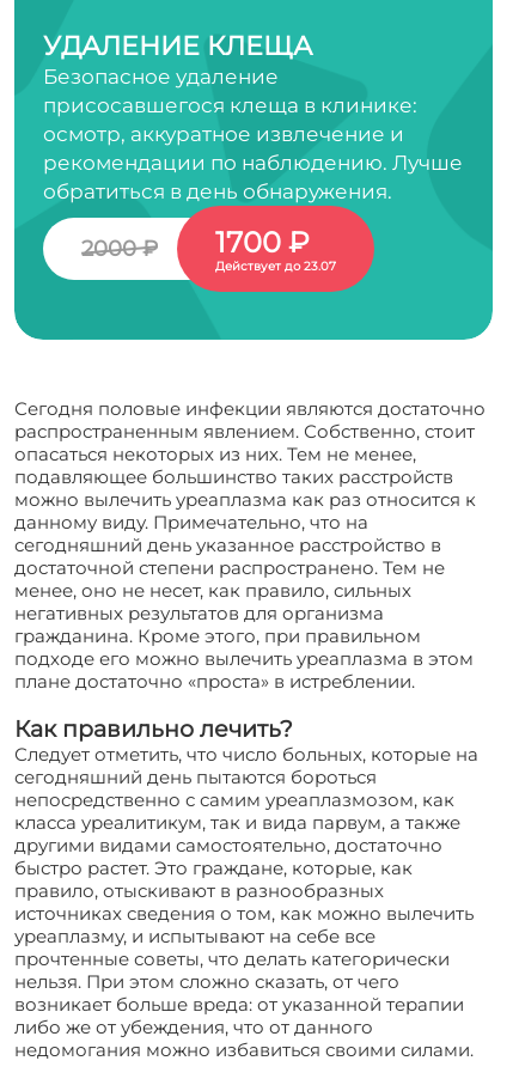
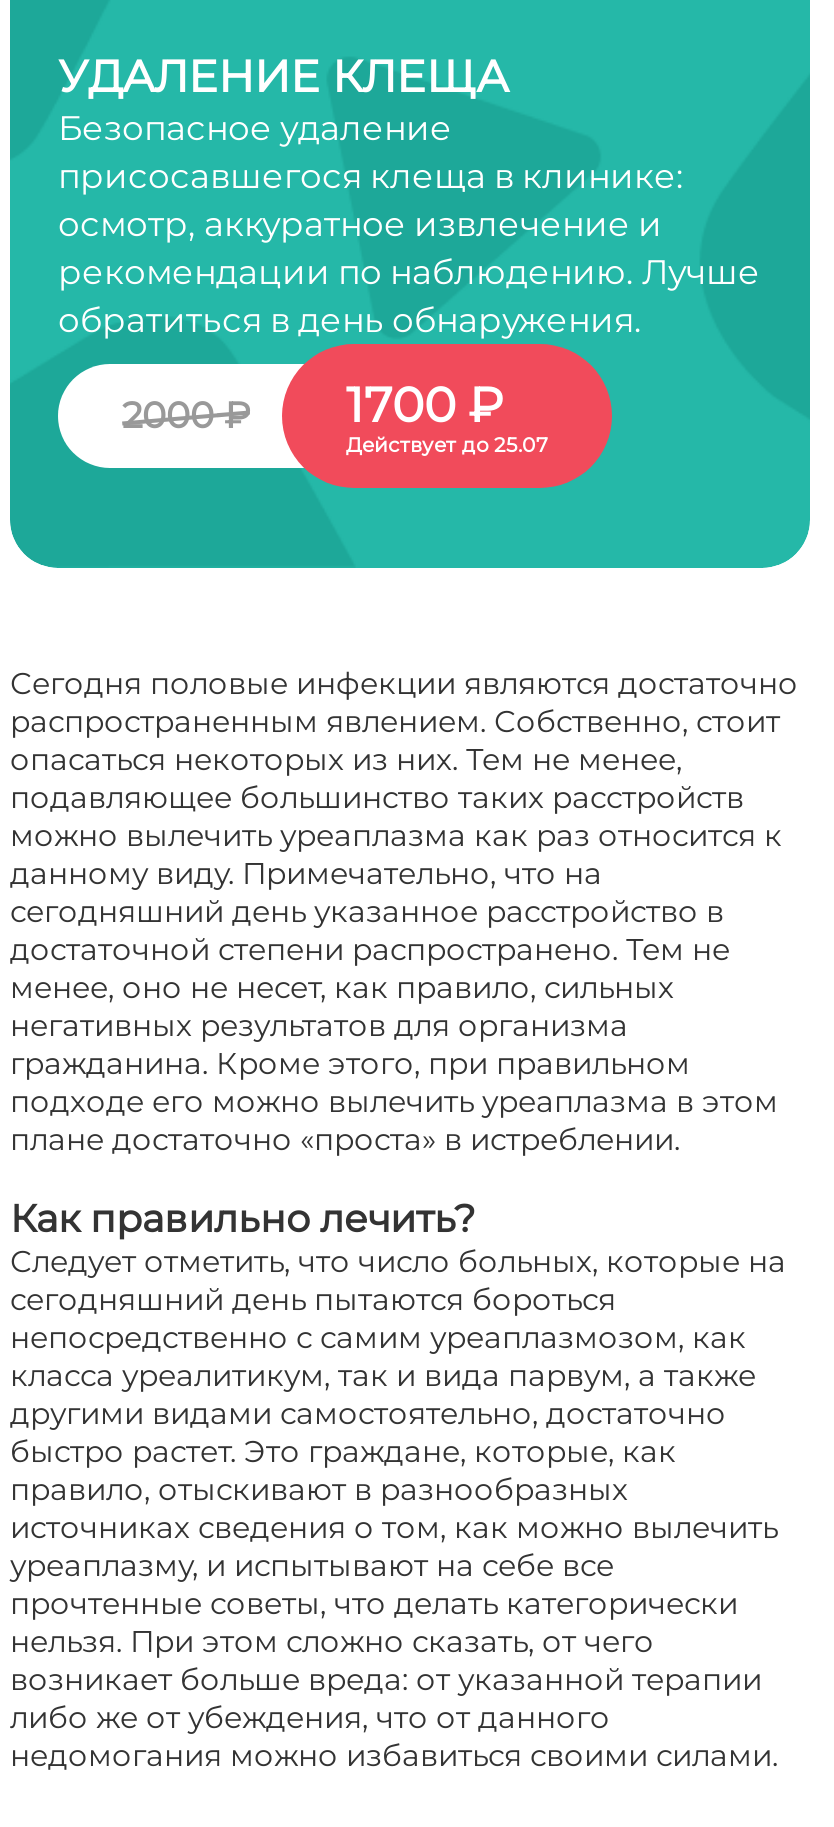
[215,258,336,273] Действует до 23.07 -> [346,431,548,457] Действует до 25.07

